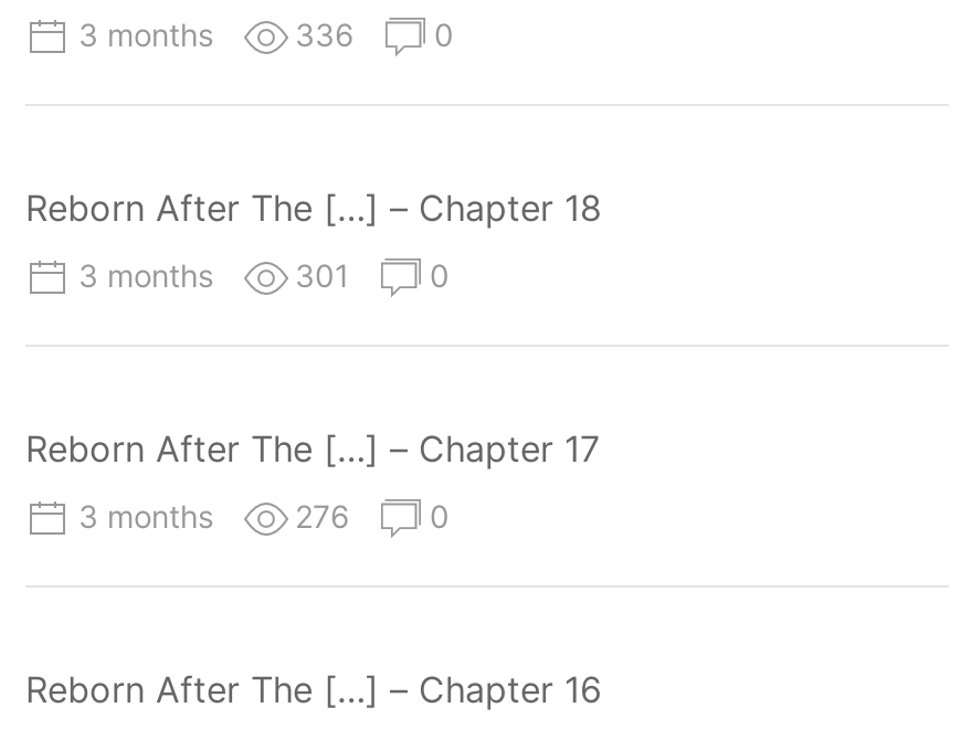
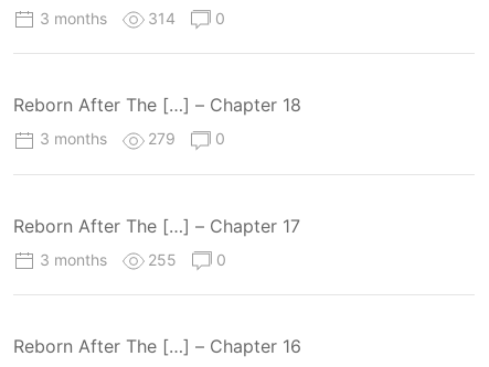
[295,15,355,52] 336 -> [148,9,176,28] 314
[295,256,350,294] 301 -> [148,129,176,148] 279
[295,497,350,535] 276 -> [148,250,177,268] 255

